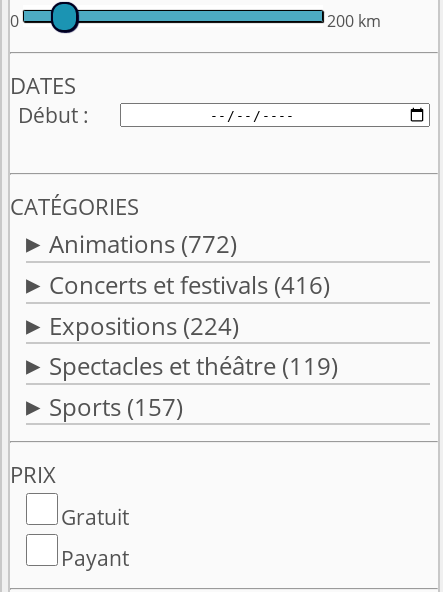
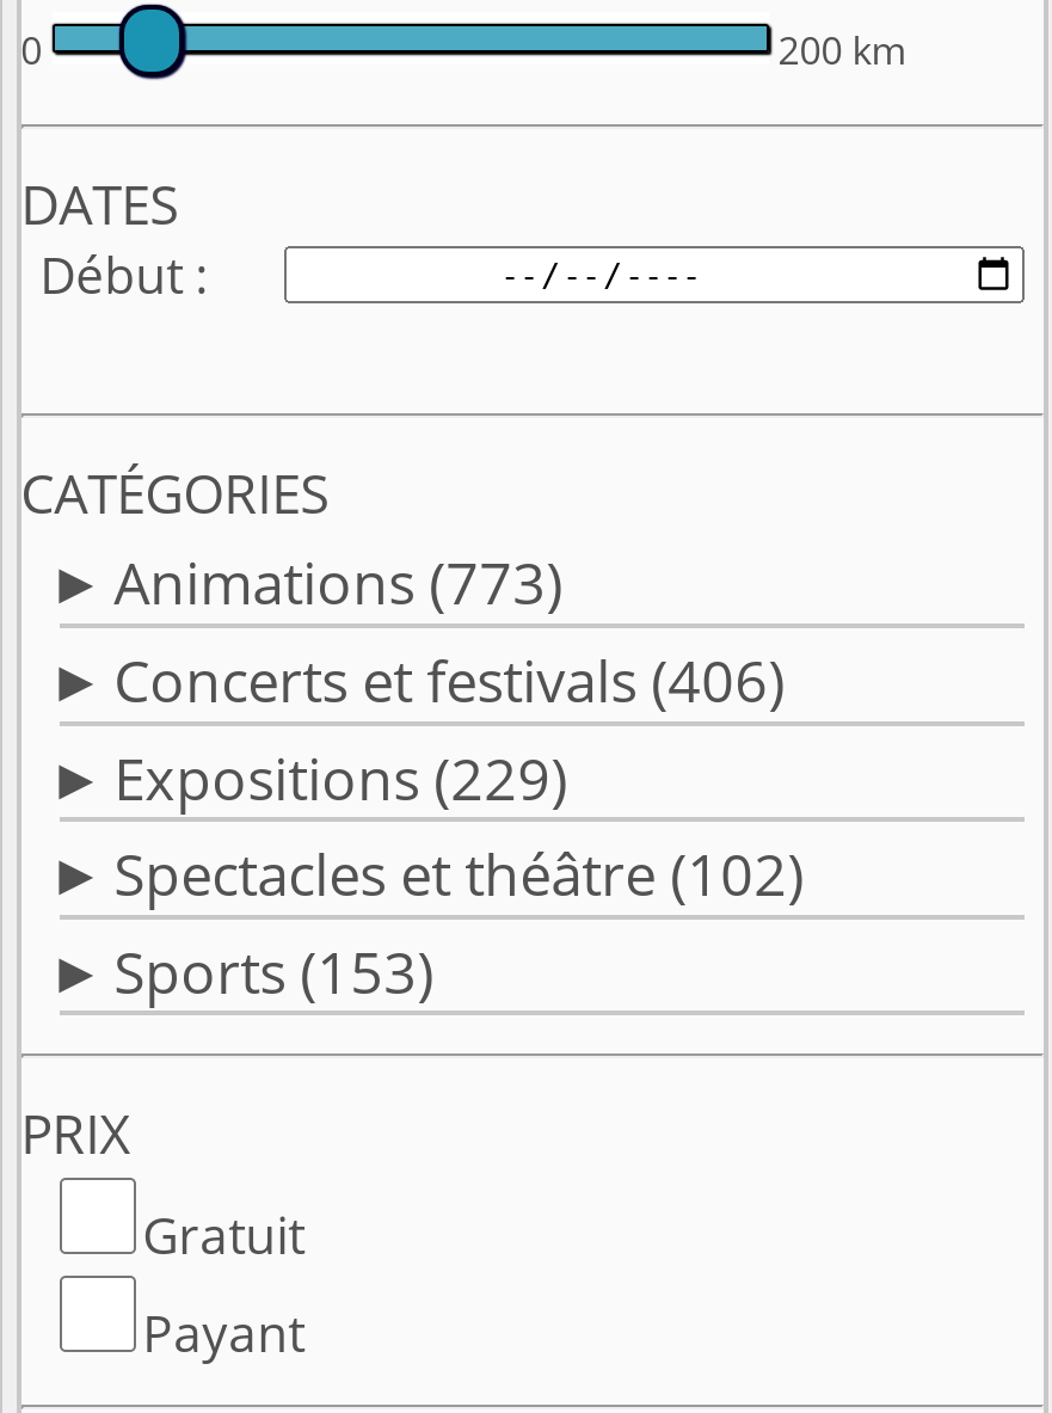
[49,227,237,260] Animations (772) -> [114,543,563,622] Animations (773)
[49,268,330,301] Concerts et festivals (416) -> [114,640,785,719] Concerts et festivals (406)
[49,309,239,342] Expositions (224) -> [114,737,567,816] Expositions (229)
[49,349,338,382] Spectacles et théâtre (119) -> [114,834,804,913] Spectacles et théâtre (102)
[49,390,183,423] Sports (157) -> [114,931,434,1010] Sports (153)

